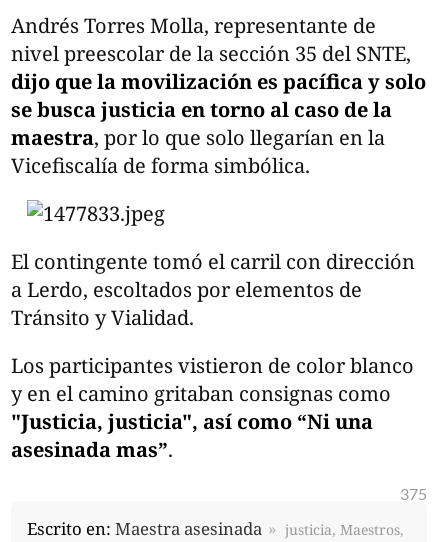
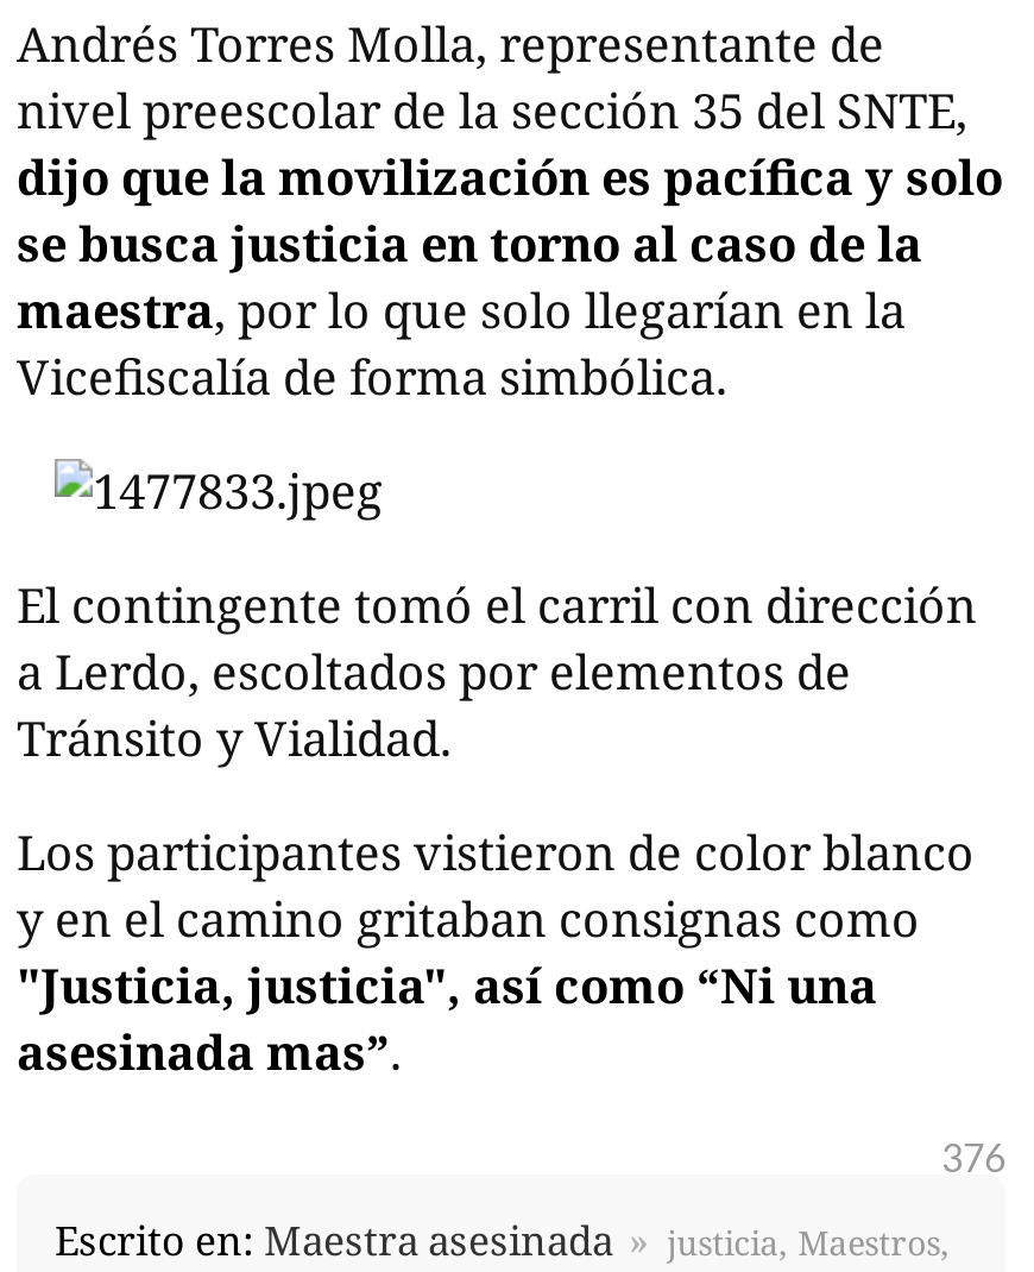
[400,484,427,503] 375 -> [941,1135,1005,1180] 376

